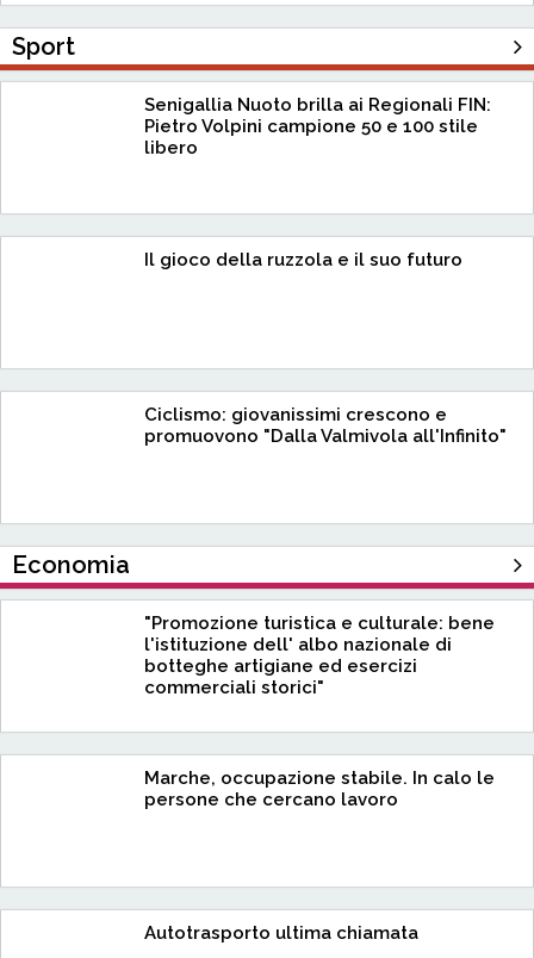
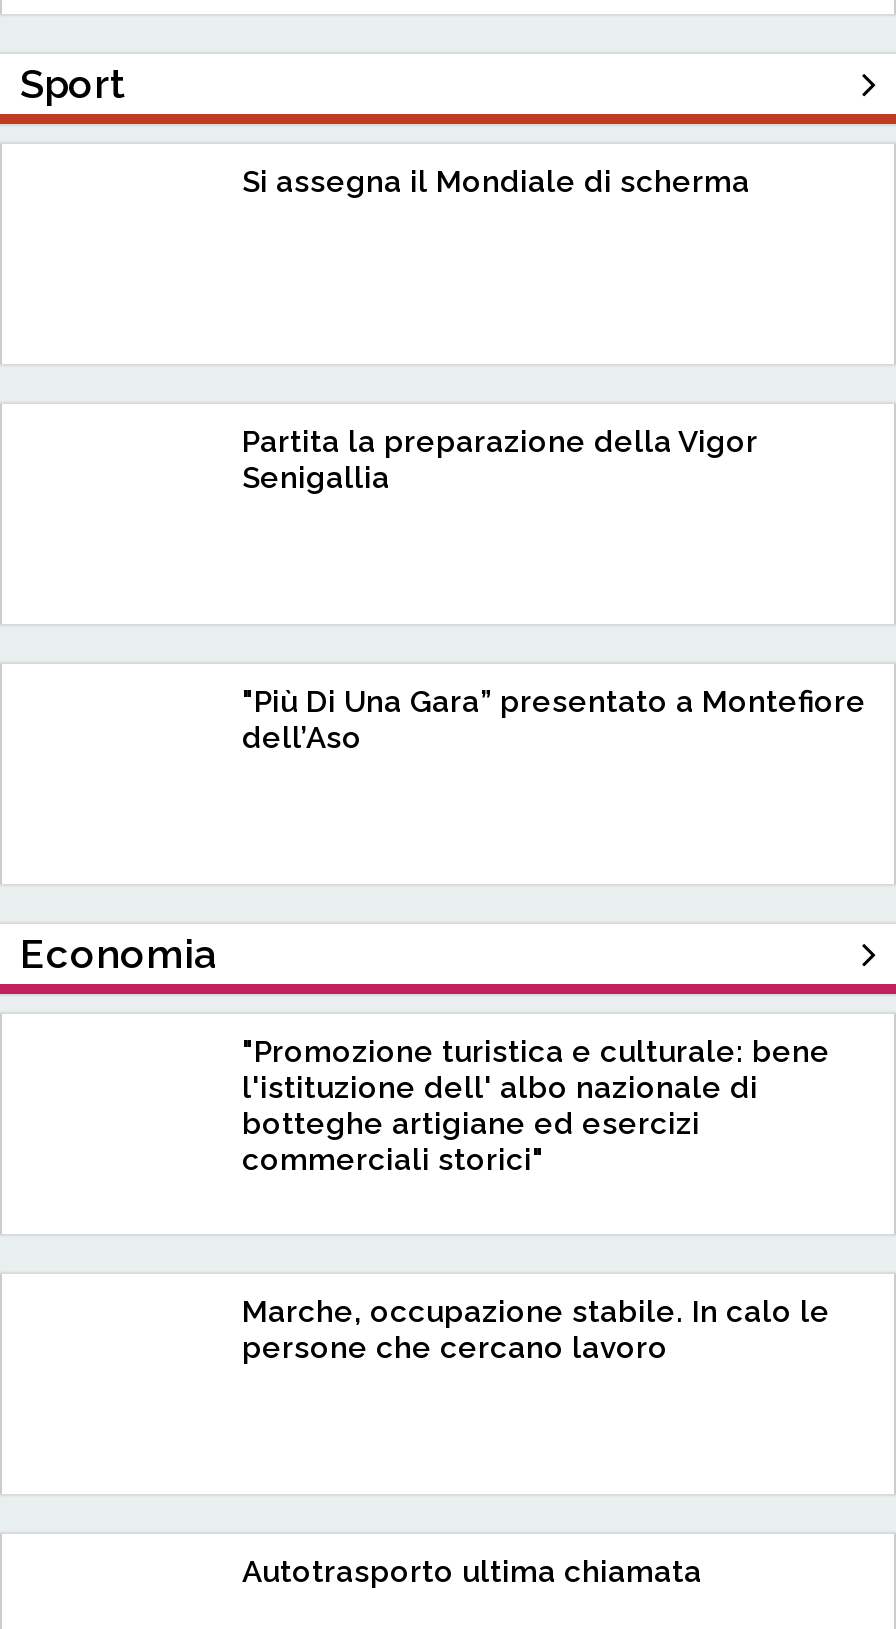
[144,95,491,159] Senigallia Nuoto brilla ai Regionali FIN: | Pietro Volpini campione 50 e 100 stile | libero -> [242,165,750,201] Si assegna il Mondiale di scherma
[144,250,462,271] Il gioco della ruzzola e il suo futuro -> [242,425,758,497] Partita la preparazione della Vigor | Senigallia
[144,404,507,447] Ciclismo: giovanissimi crescono e | promuovono "Dalla Valmivola all'Infinito" -> [242,685,866,757] "Più Di Una Gara” presentato a Montefiore | dell’Aso

